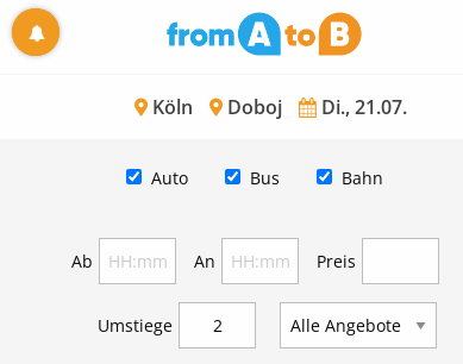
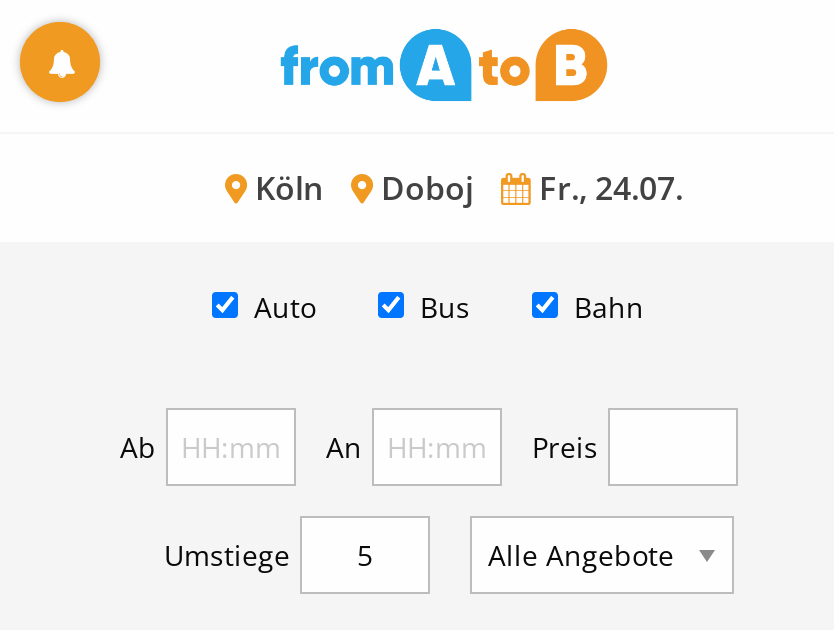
[147,93,406,120] Köln Doboj Di., 21.07. -> [247,165,683,209] Köln Doboj Fr., 24.07.

